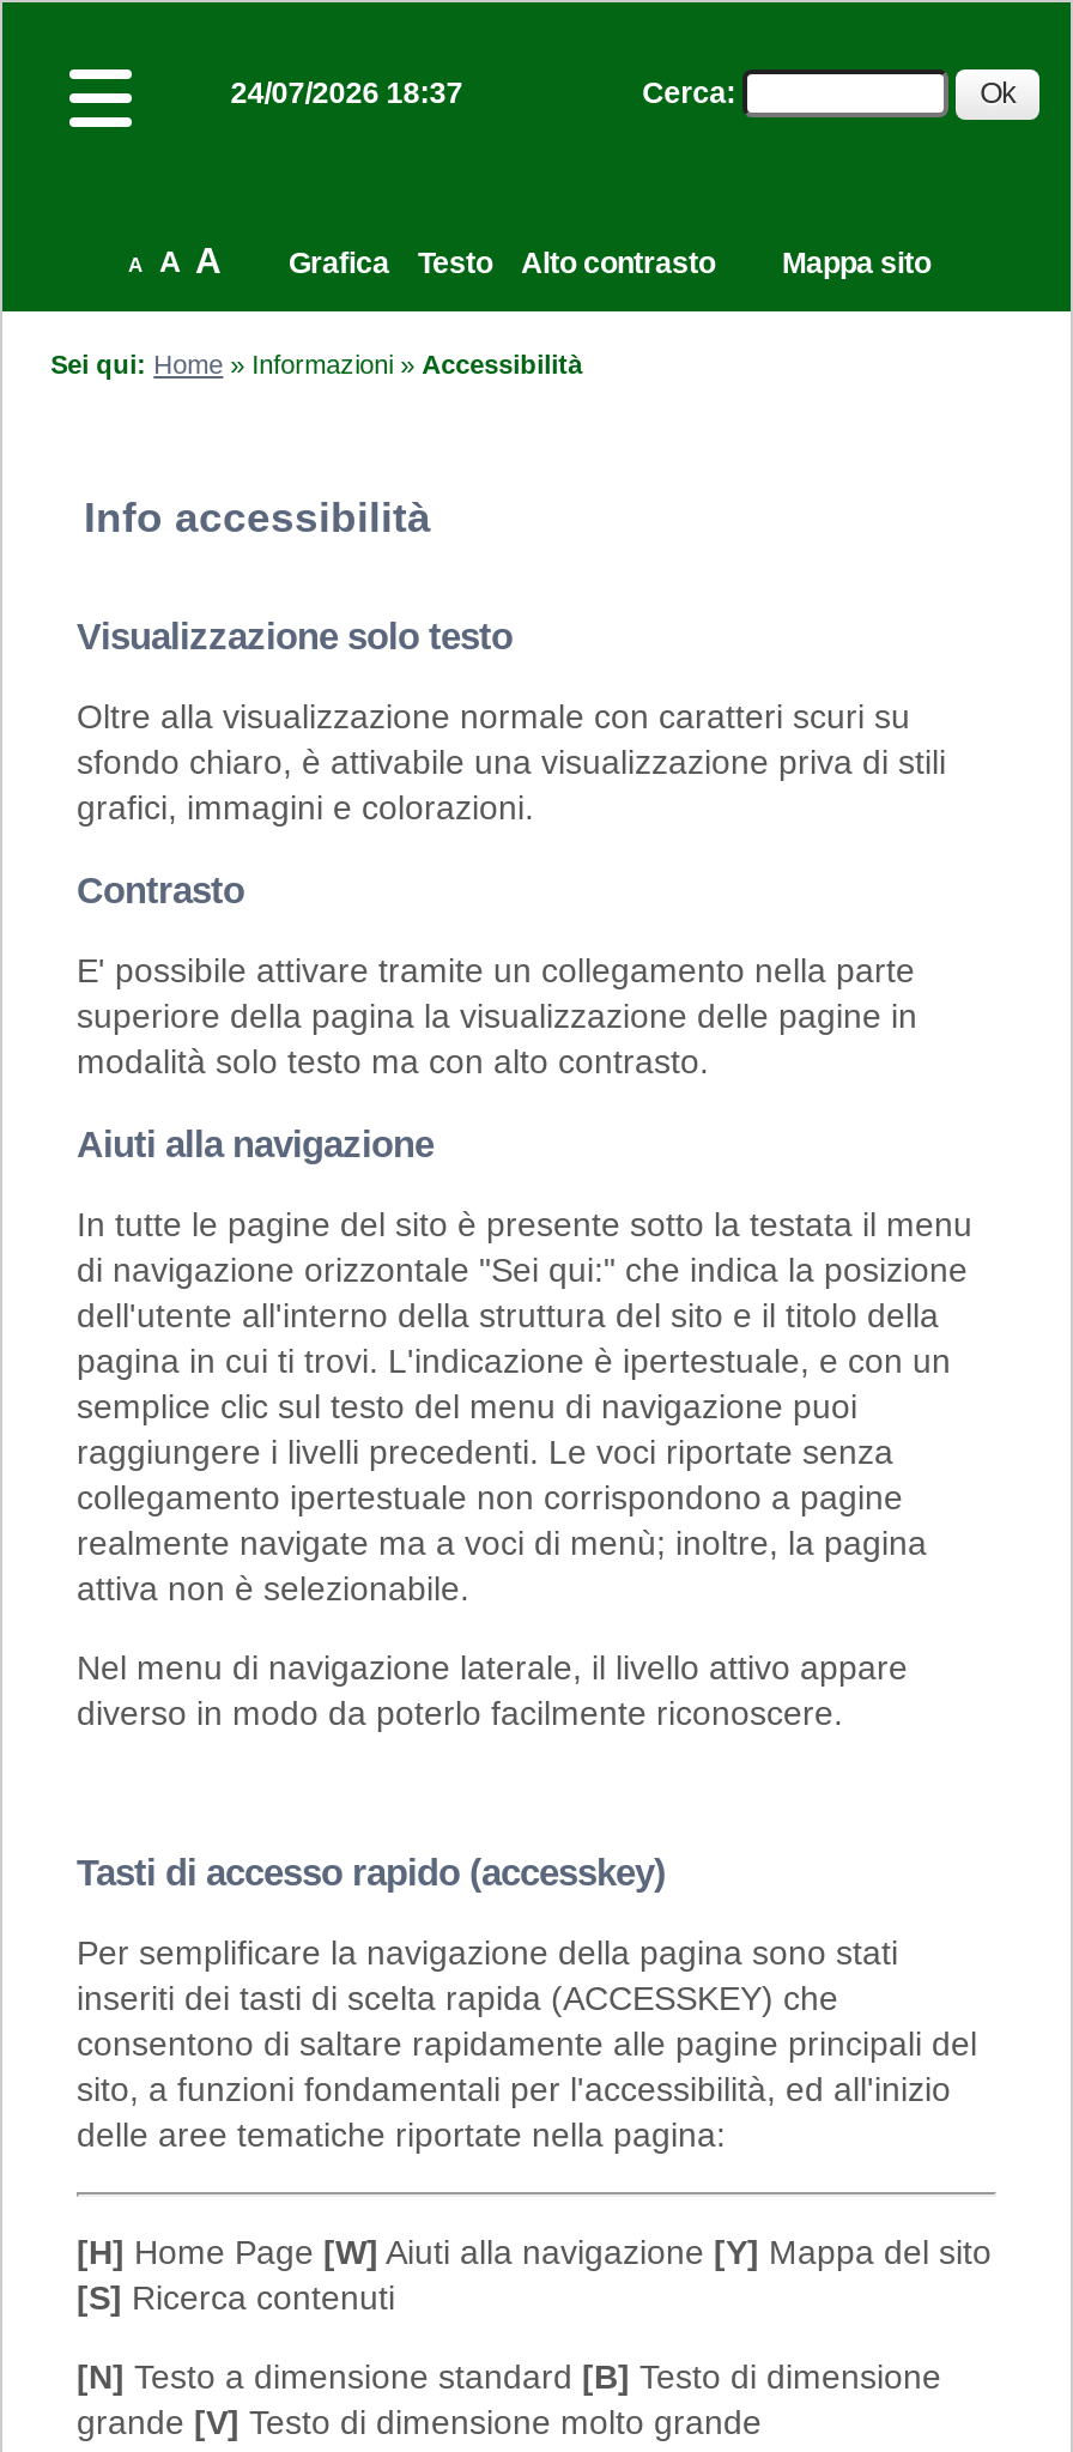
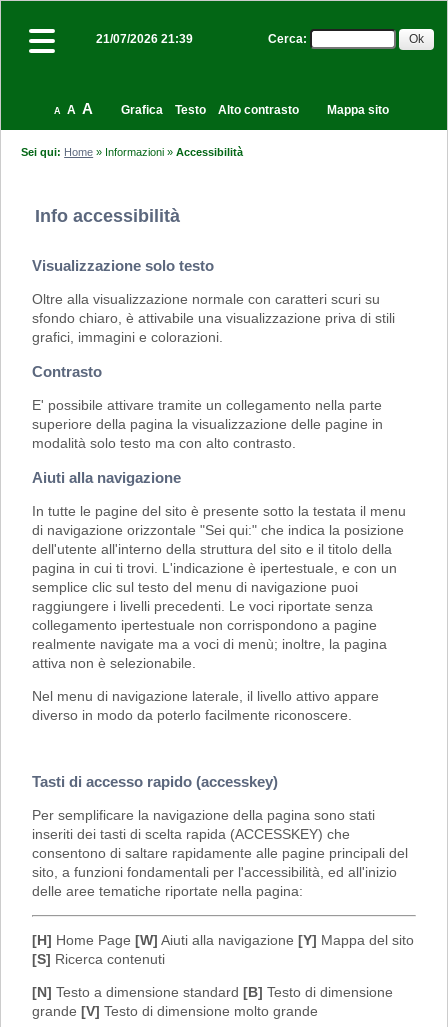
[231,77,463,111] 24/07/2026 18:37 -> [96,32,193,46] 21/07/2026 21:39

